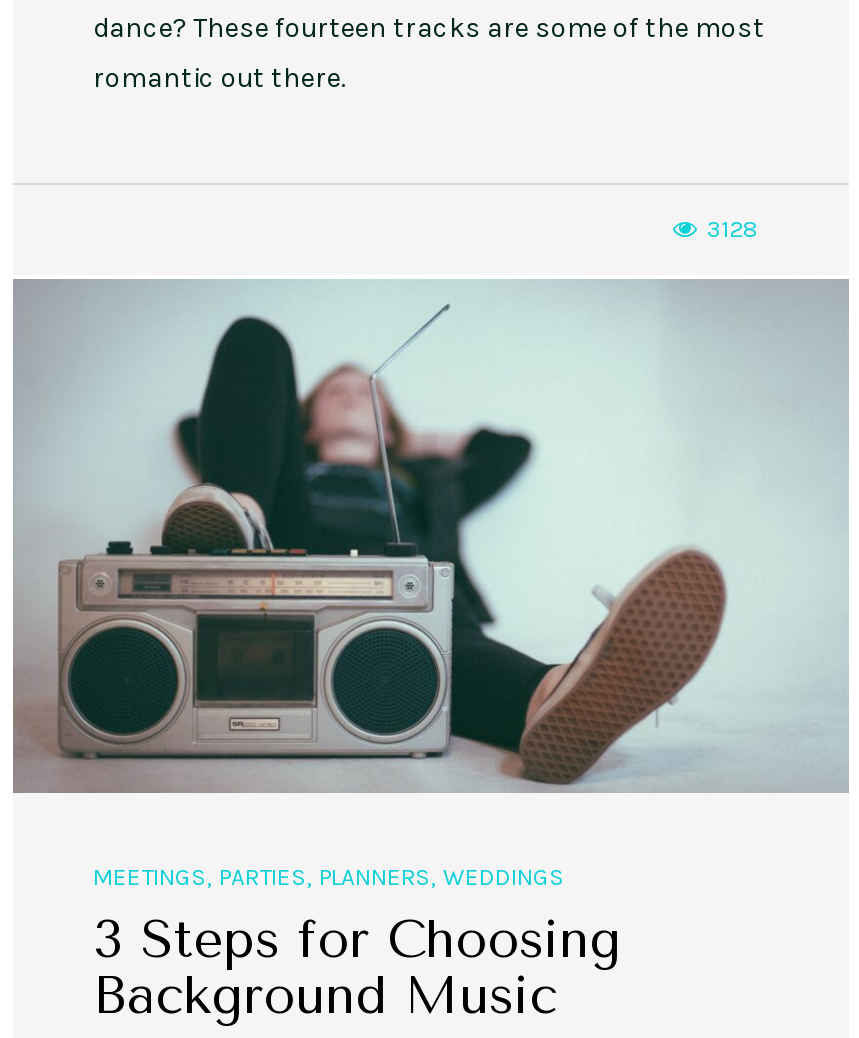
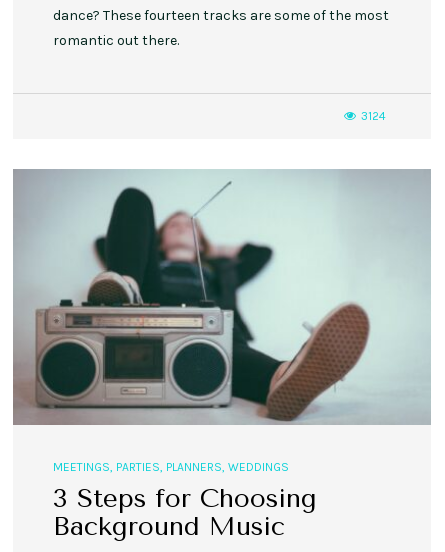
[707,215,759,243] 3128 -> [361,109,386,123] 3124

